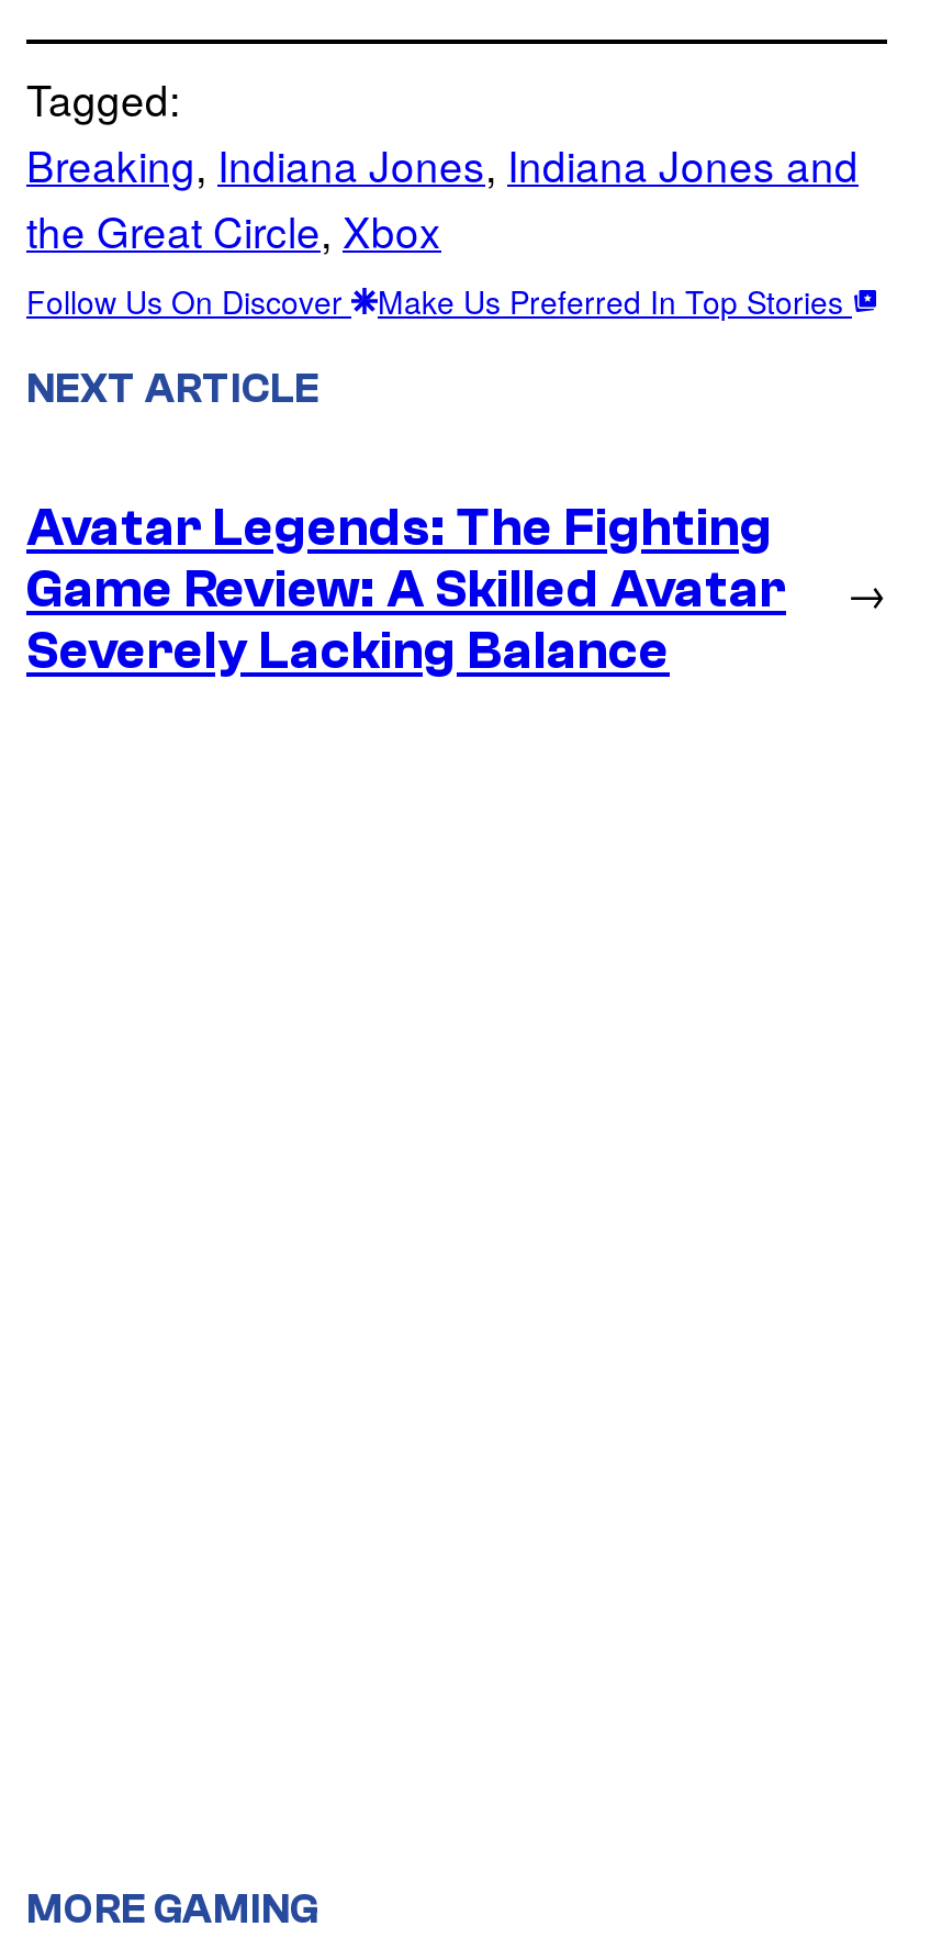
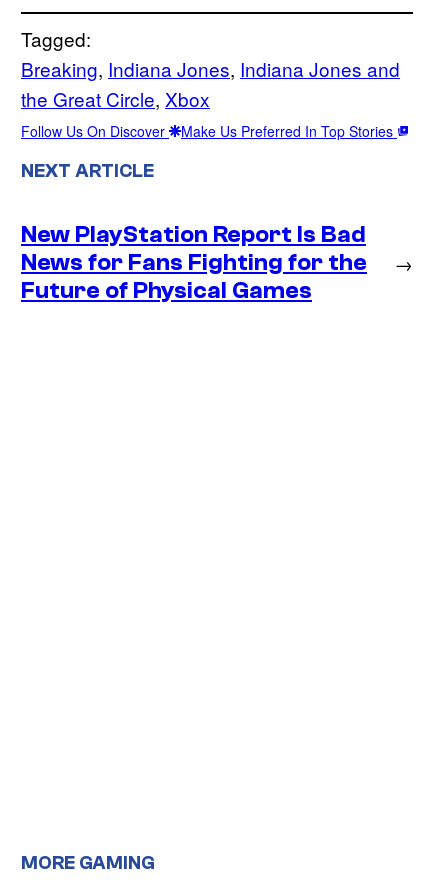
[26,500,786,682] Avatar Legends: The Fighting | Game Review: A Skilled Avatar | Severely Lacking Balance -> [21,221,367,304] New PlayStation Report Is Bad | News for Fans Fighting for the | Future of Physical Games

